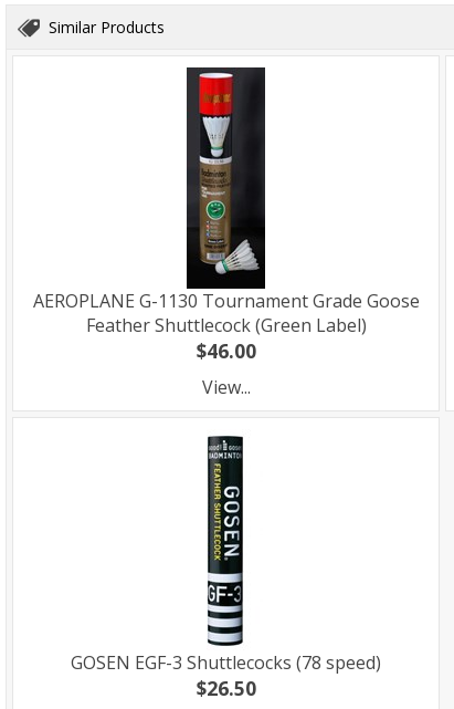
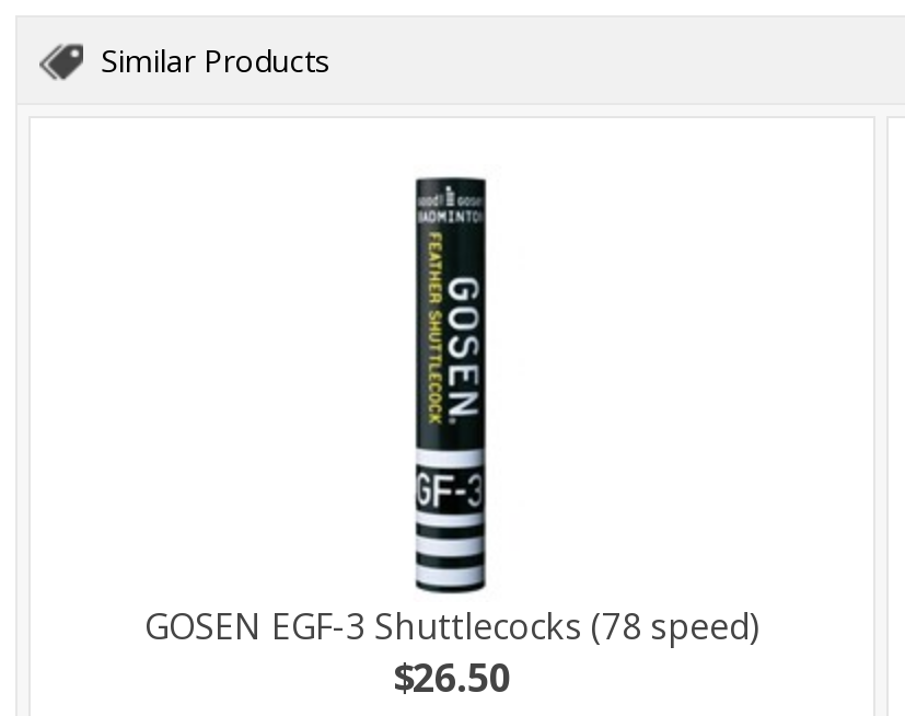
[33,66,419,399] [image] | AEROPLANE G-1130 Tournament Grade Goose | Feather Shuttlecock (Green Label) | $46.00 | View... -> none

